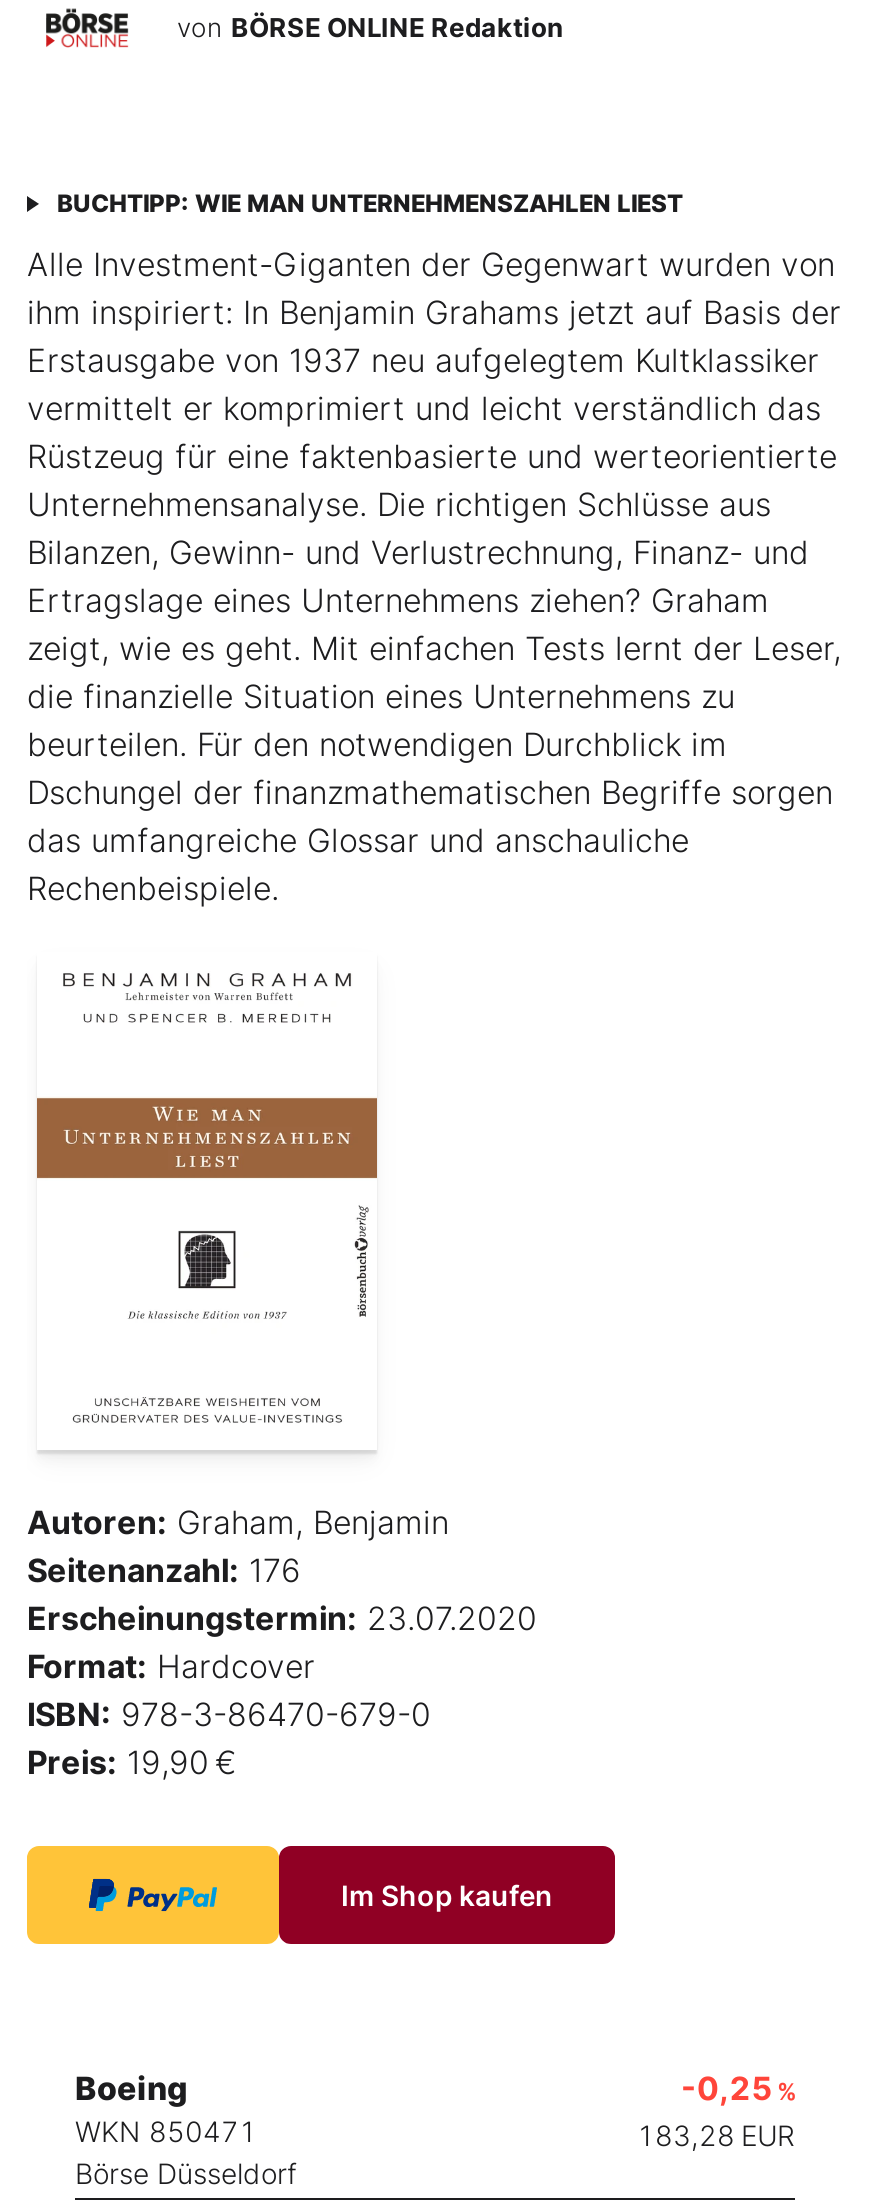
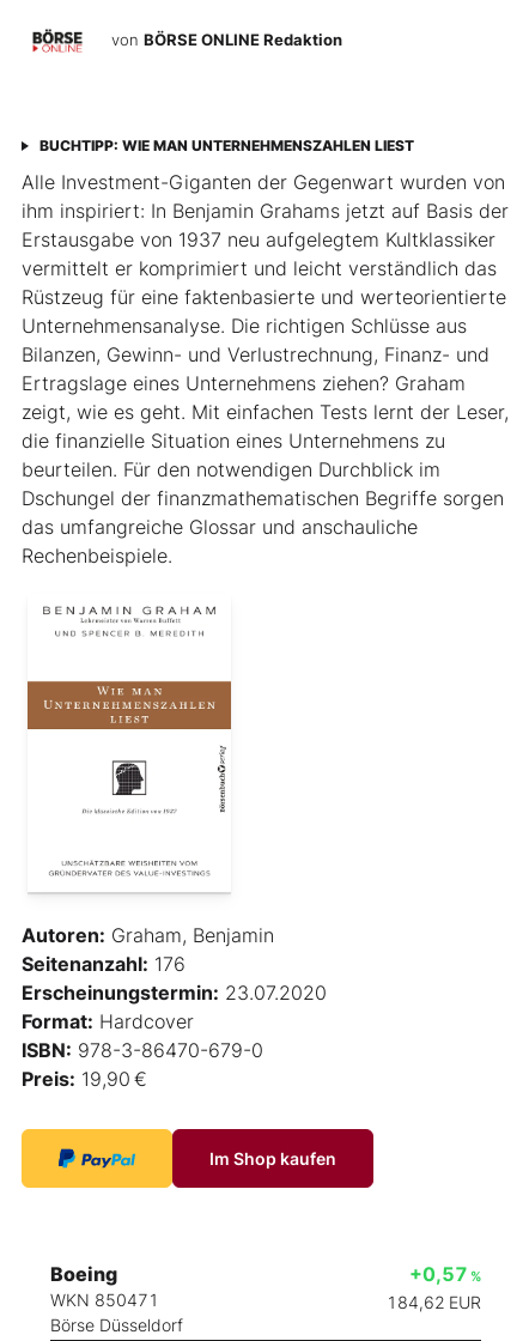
[681,2068,795,2108] -0,25 % -> [409,1262,481,1286] +0,57 %
[637,2118,795,2152] 183,28 EUR -> [387,1292,481,1312] 184,62 EUR

